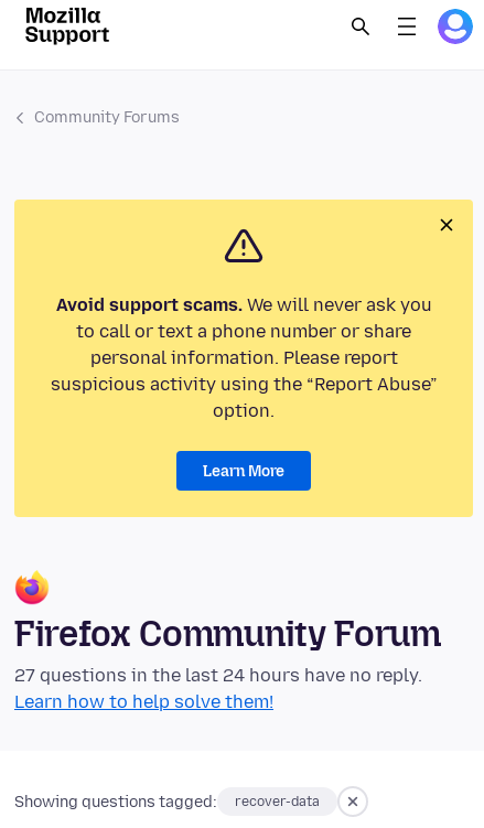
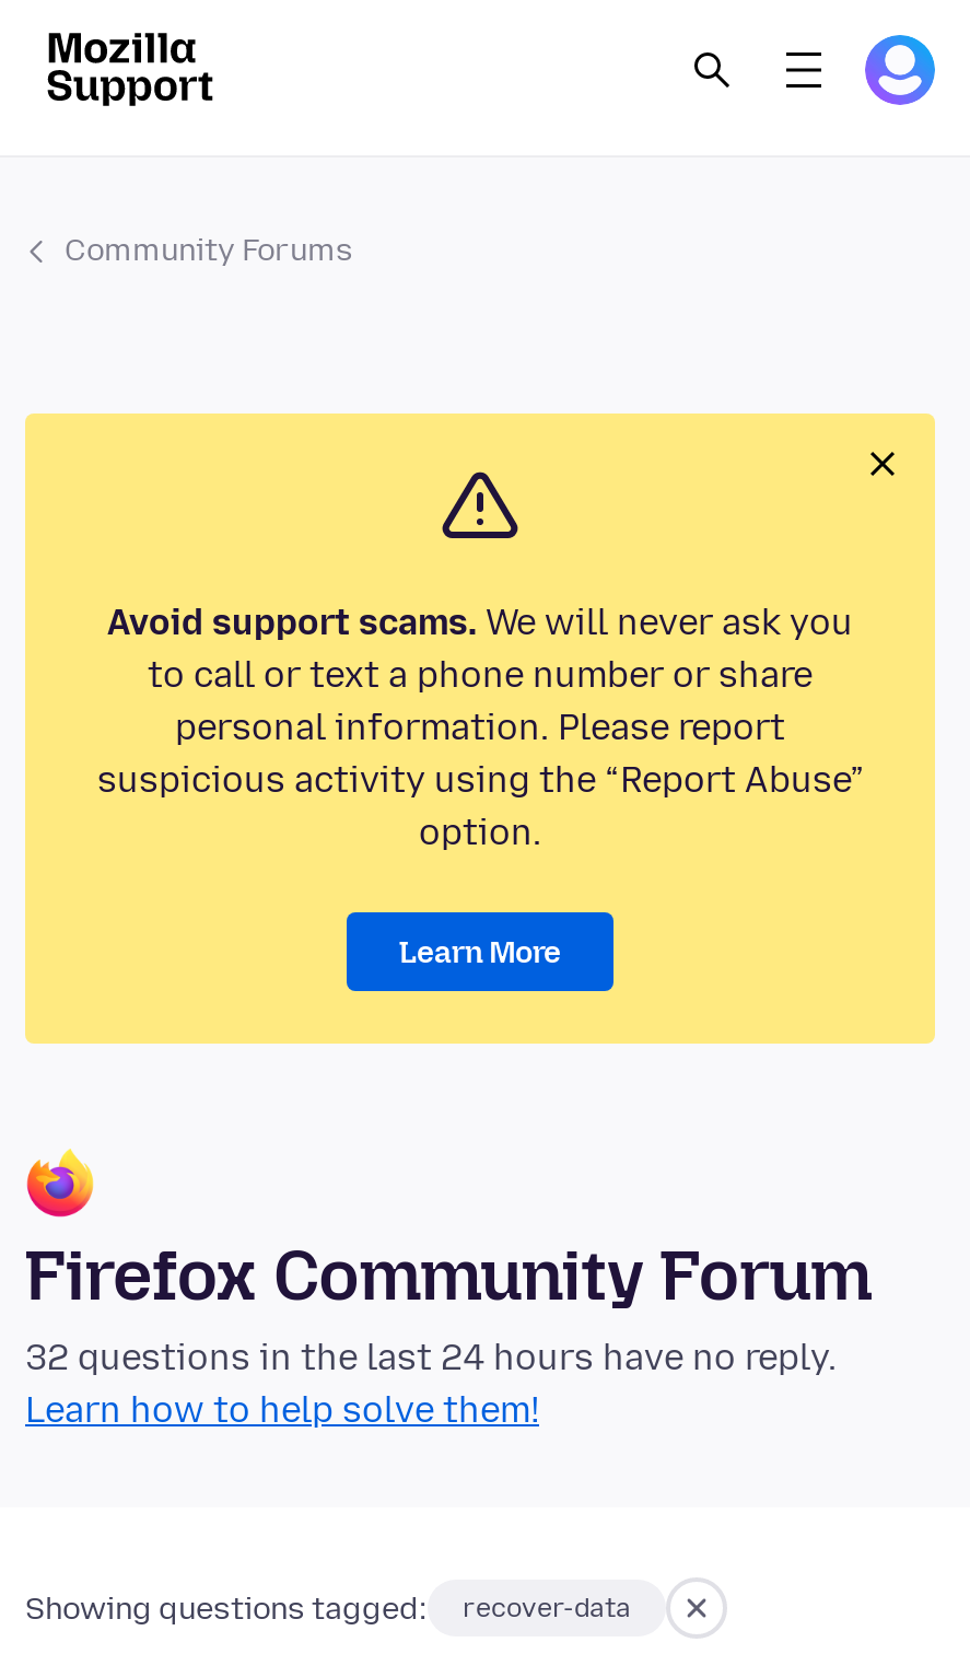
[14,665,422,686] 27 questions in the last 24 hours have no reply. -> [25,1338,837,1379] 32 questions in the last 24 hours have no reply.

